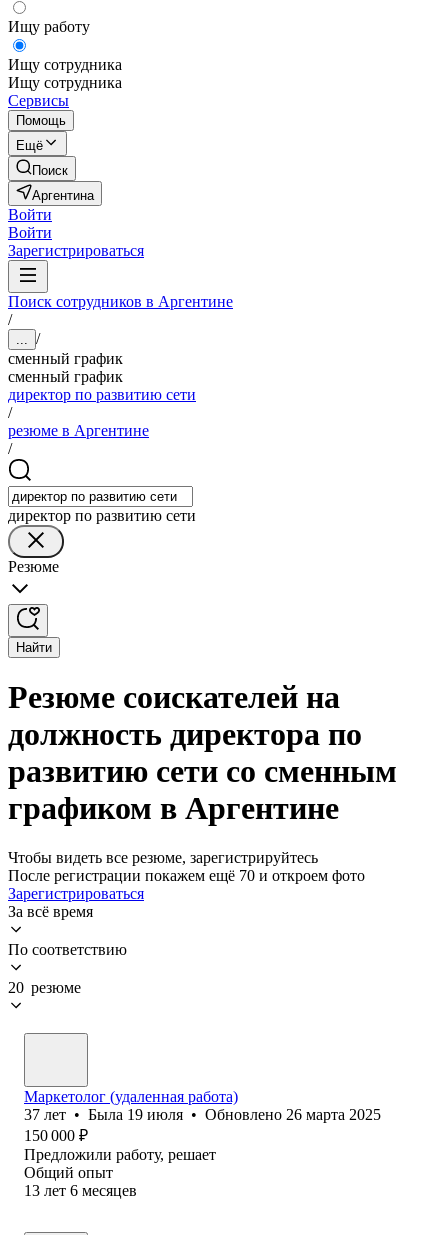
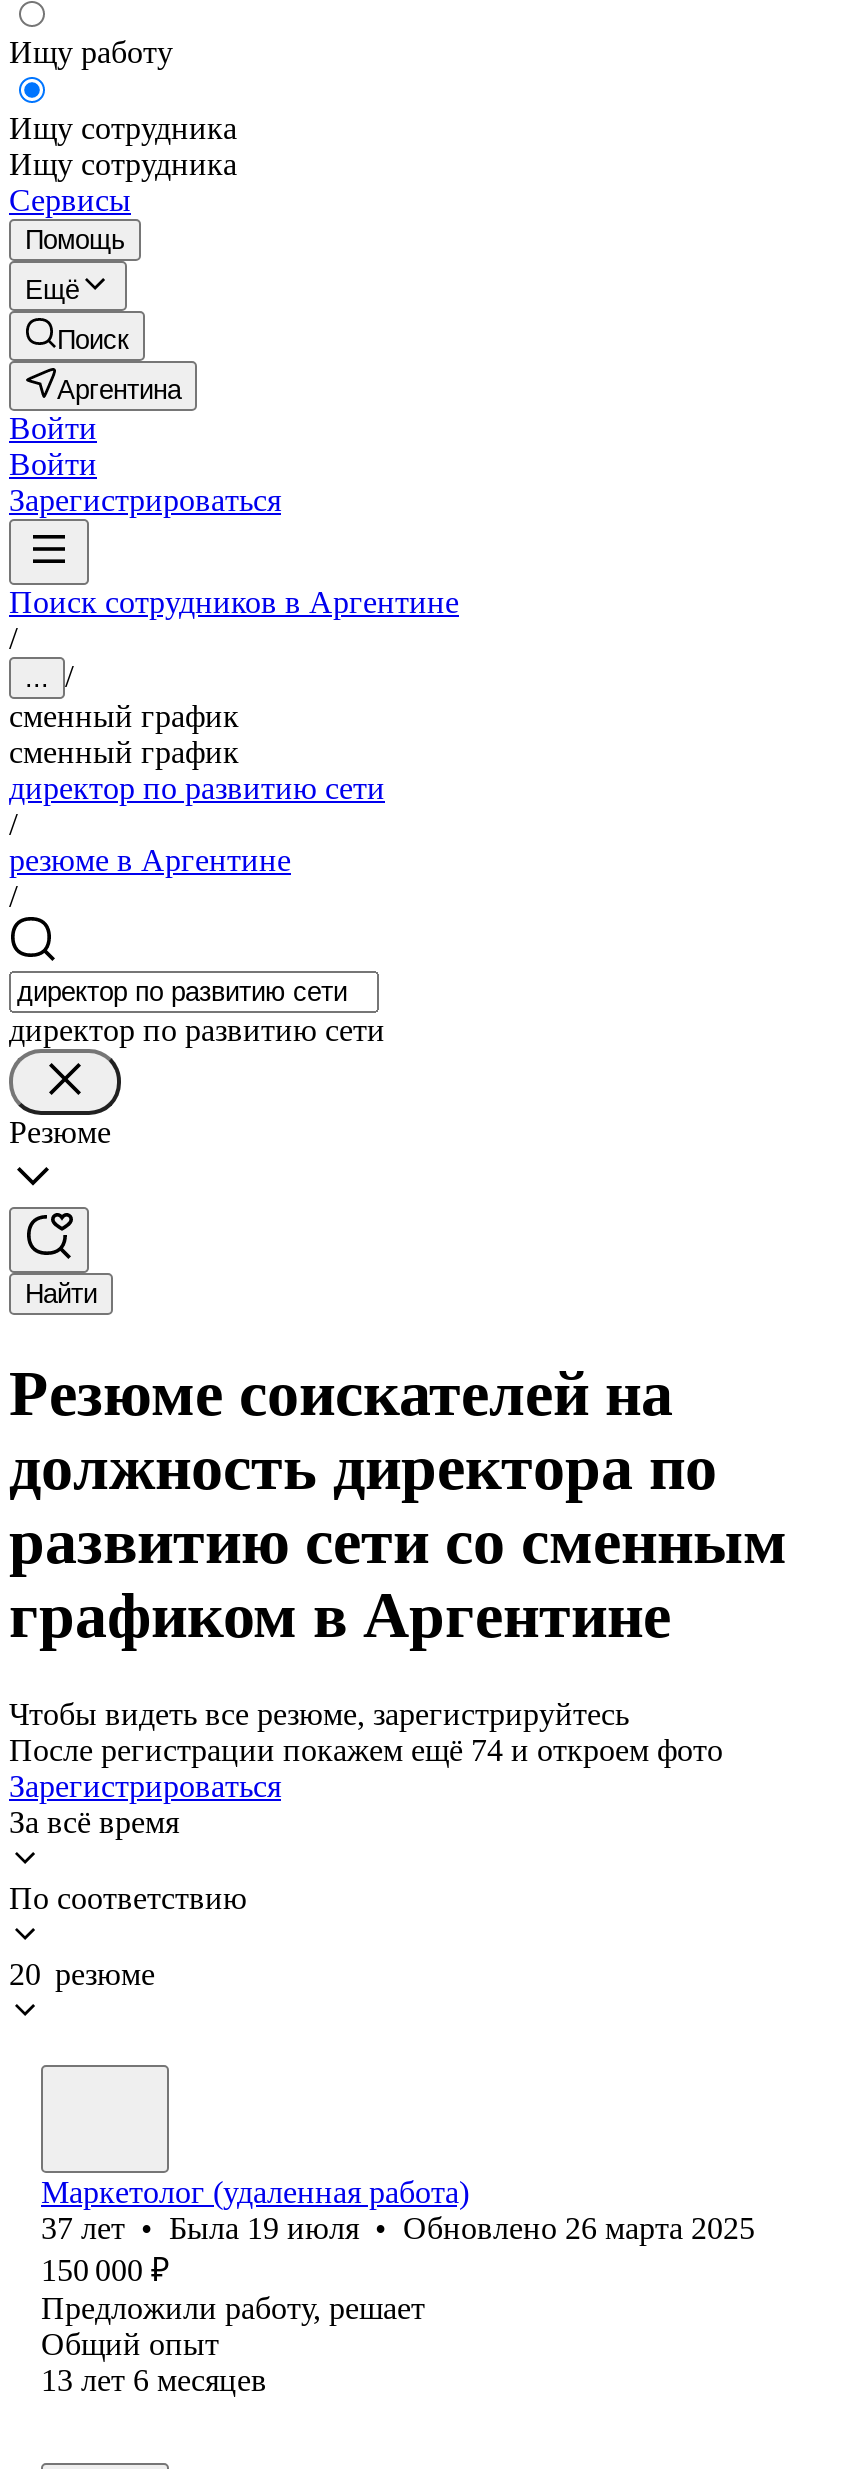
[8,867,365,884] После регистрации покажем ещё 70 и откроем фото -> [9,1733,723,1767] После регистрации покажем ещё 74 и откроем фото

